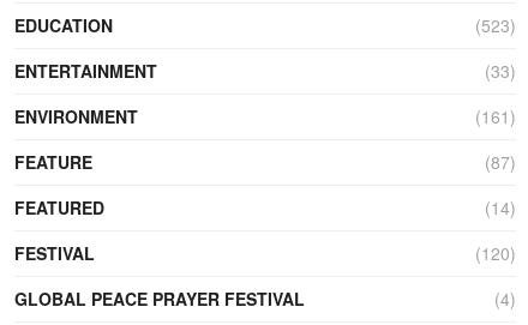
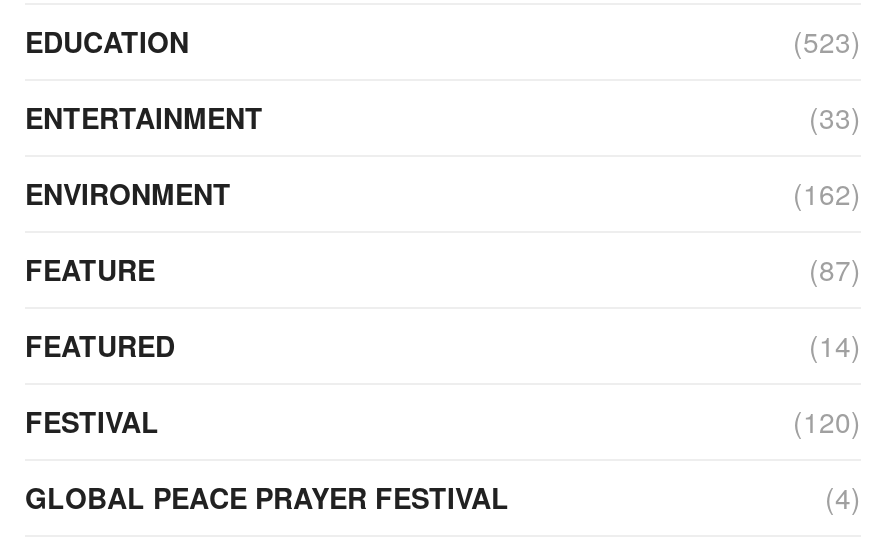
[475,104,516,128] (161) -> [793,173,861,213] (162)

